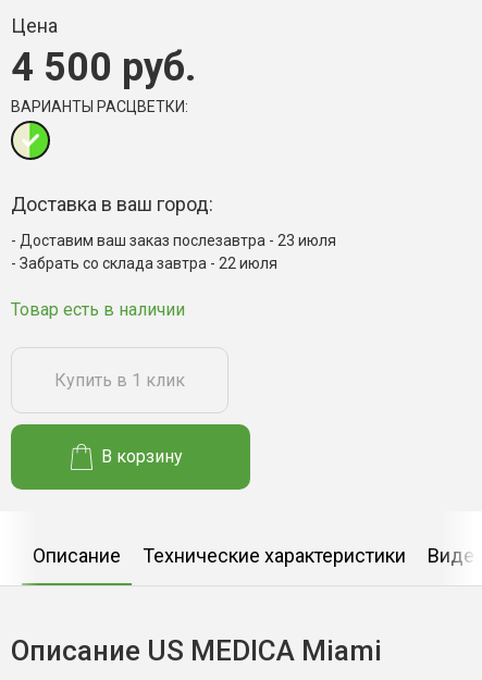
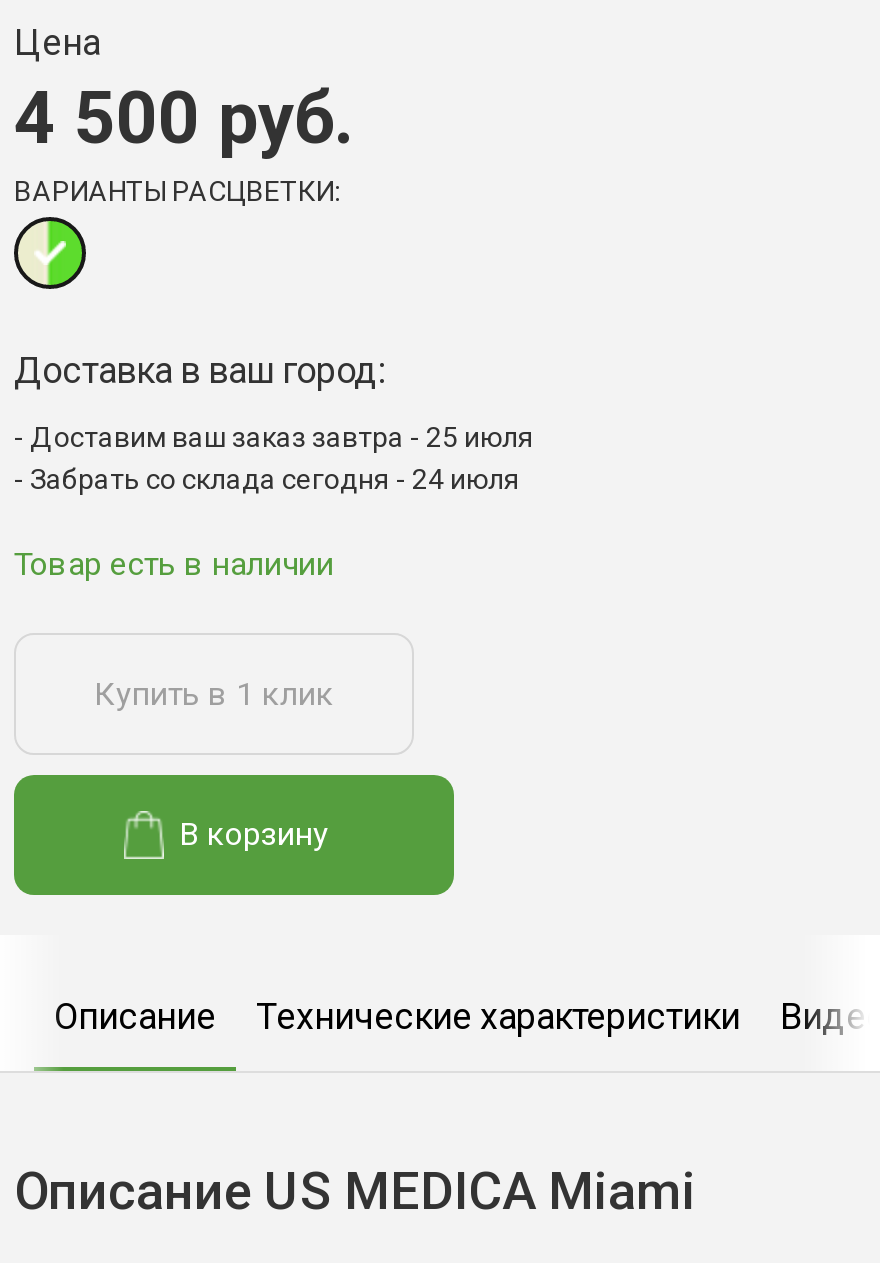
[20,232,336,250] Доставим ваш заказ послезавтра - 23 июля -> [30,422,534,454] Доставим ваш заказ завтра - 25 июля
[20,255,277,272] Забрать со склада завтра - 22 июля -> [30,464,520,496] Забрать со склада сегодня - 24 июля

